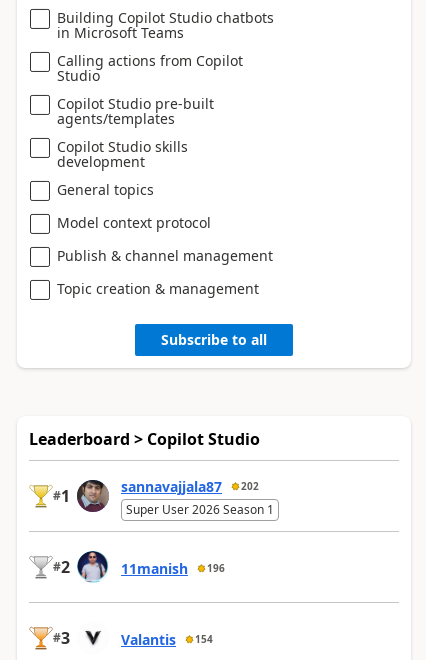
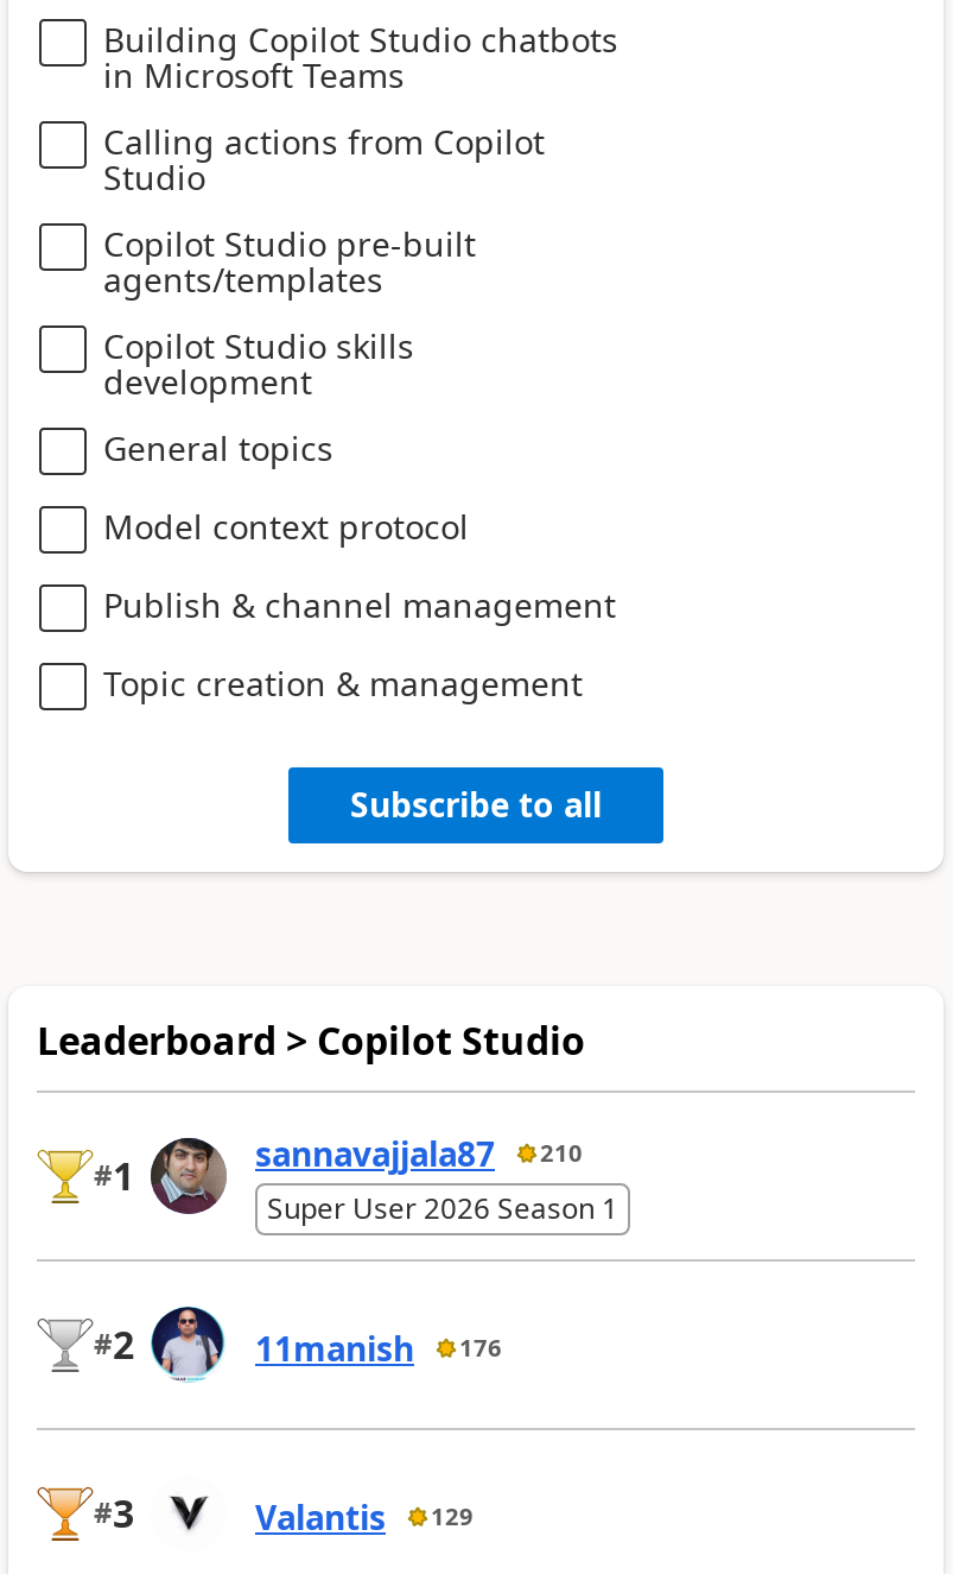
[121,477,259,496] sannavajjala87 202 -> [255,1130,583,1175] sannavajjala87 210
[121,559,225,578] 11manish 196 -> [255,1325,502,1370] 11manish 176
[121,630,213,649] Valantis 154 -> [255,1494,474,1539] Valantis 129

